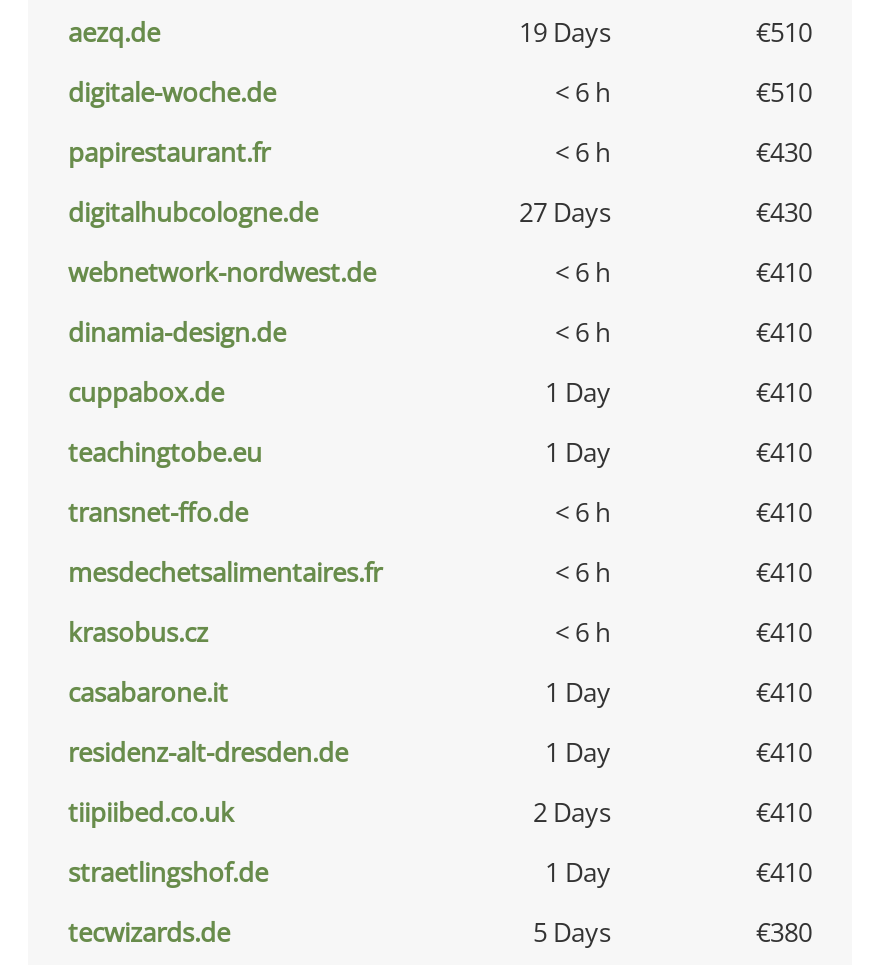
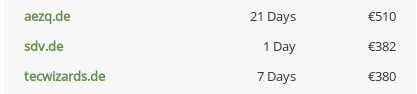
[519,14,611,50] 19 Days -> [249,7,295,25] 21 Days
[68,74,812,410] digitale-woche.de | < 6 h | €510 | papirestaurant.fr | < 6 h | €430 | digitalhubcologne.de | 27 Days | €430 | webnetwork-nordwest.de | < 6 h | €410 | dinamia-design.de | < 6 h | €410 | cuppabox.de -> [24,37,63,55] sdv.de
[68,374,812,890] €410 | teachingtobe.eu | 1 Day | €410 | transnet-ffo.de | < 6 h | €410 | mesdechetsalimentaires.fr | < 6 h | €410 | krasobus.cz | < 6 h | €410 | casabarone.it | 1 Day | €410 | residenz-alt-dresden.de | 1 Day | €410 | tiipiibed.co.uk | 2 Days | €410 | straetlingshof.de | 1 Day | €410 -> [368,37,396,55] €382
[533,914,611,950] 5 Days -> [256,67,295,85] 7 Days

